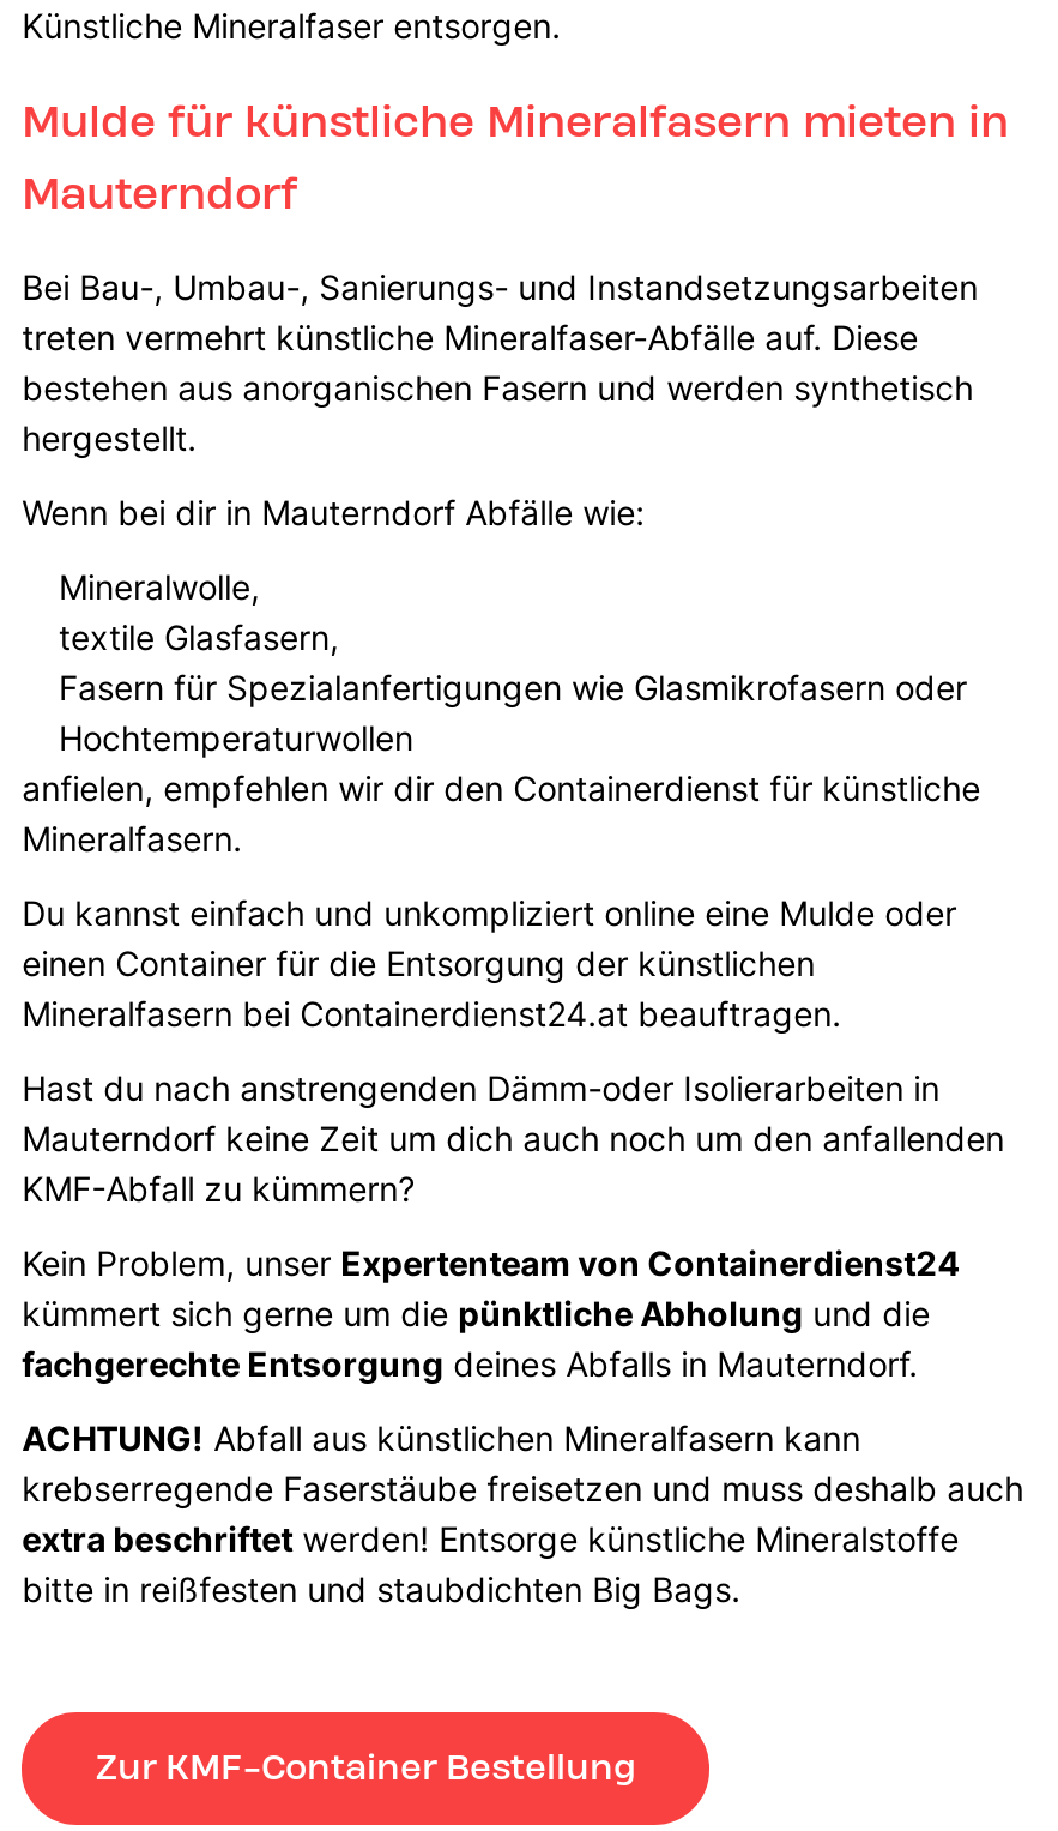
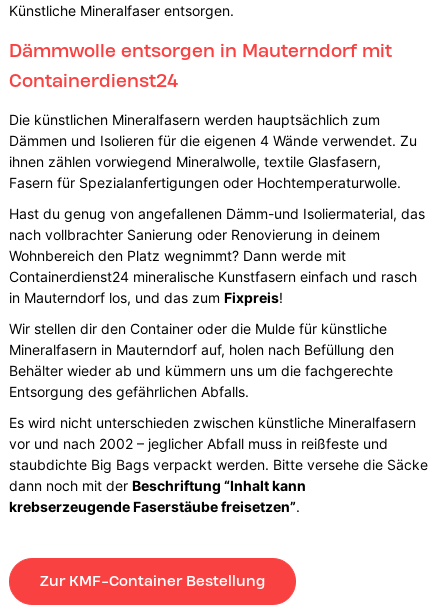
[22,94,1023,1609] Mulde für künstliche Mineralfasern mieten in | Mauterndorf | Bei Bau-, Umbau-, Sanierungs- und Instandsetzungsarbeiten | treten vermehrt künstliche Mineralfaser-Abfälle auf. Diese | bestehen aus anorganischen Fasern und werden synthetisch | hergestellt. | Wenn bei dir in Mauterndorf Abfälle wie: | Mineralwolle, | textile Glasfasern, | Fasern für Spezialanfertigungen wie Glasmikrofasern oder | Hochtemperaturwollen | anfielen, empfehlen wir dir den Containerdienst für künstliche | Mineralfasern. | Du kannst einfach und unkompliziert online eine Mulde oder | einen Container für die Entsorgung der künstlichen | Mineralfasern bei Containerdienst24.at beauftragen. | Hast du nach anstrengenden Dämm-oder Isolierarbeiten in | Mauterndorf keine Zeit um dich auch noch um den anfallenden | KMF-Abfall zu kümmern? | Kein Problem, unser Expertenteam von Containerdienst24 | kümmert sich gerne um die pünktliche Abholung und die | fachgerechte Entsorgung deines Abfalls in Mauterndorf. | ACHTUNG! Abfall aus künstlichen Mineralfasern kann | krebserregende Faserstäube freisetzen und muss deshalb auch | extra beschriftet werden! Entsorge künstliche Mineralstoffe | bitte in reißfesten und staubdichten Big Bags. -> [9,39,428,515] Dämmwolle entsorgen in Mauterndorf mit | Containerdienst24 | Die künstlichen Mineralfasern werden hauptsächlich zum | Dämmen und Isolieren für die eigenen 4 Wände verwendet. Zu | ihnen zählen vorwiegend Mineralwolle, textile Glasfasern, | Fasern für Spezialanfertigungen oder Hochtemperaturwolle. | Hast du genug von angefallenen Dämm-und Isoliermaterial, das | nach vollbrachter Sanierung oder Renovierung in deinem | Wohnbereich den Platz wegnimmt? Dann werde mit | Containerdienst24 mineralische Kunstfasern einfach und rasch | in Mauterndorf los, und das zum Fixpreis! | Wir stellen dir den Container oder die Mulde für künstliche | Mineralfasern in Mauterndorf auf, holen nach Befüllung den | Behälter wieder ab und kümmern uns um die fachgerechte | Entsorgung des gefährlichen Abfalls. | Es wird nicht unterschieden zwischen künstliche Mineralfasern | vor und nach 2002 – jeglicher Abfall muss in reißfeste und | staubdichte Big Bags verpackt werden. Bitte versehe die Säcke | dann noch mit der Beschriftung “Inhalt kann | krebserzeugende Faserstäube freisetzen”.

